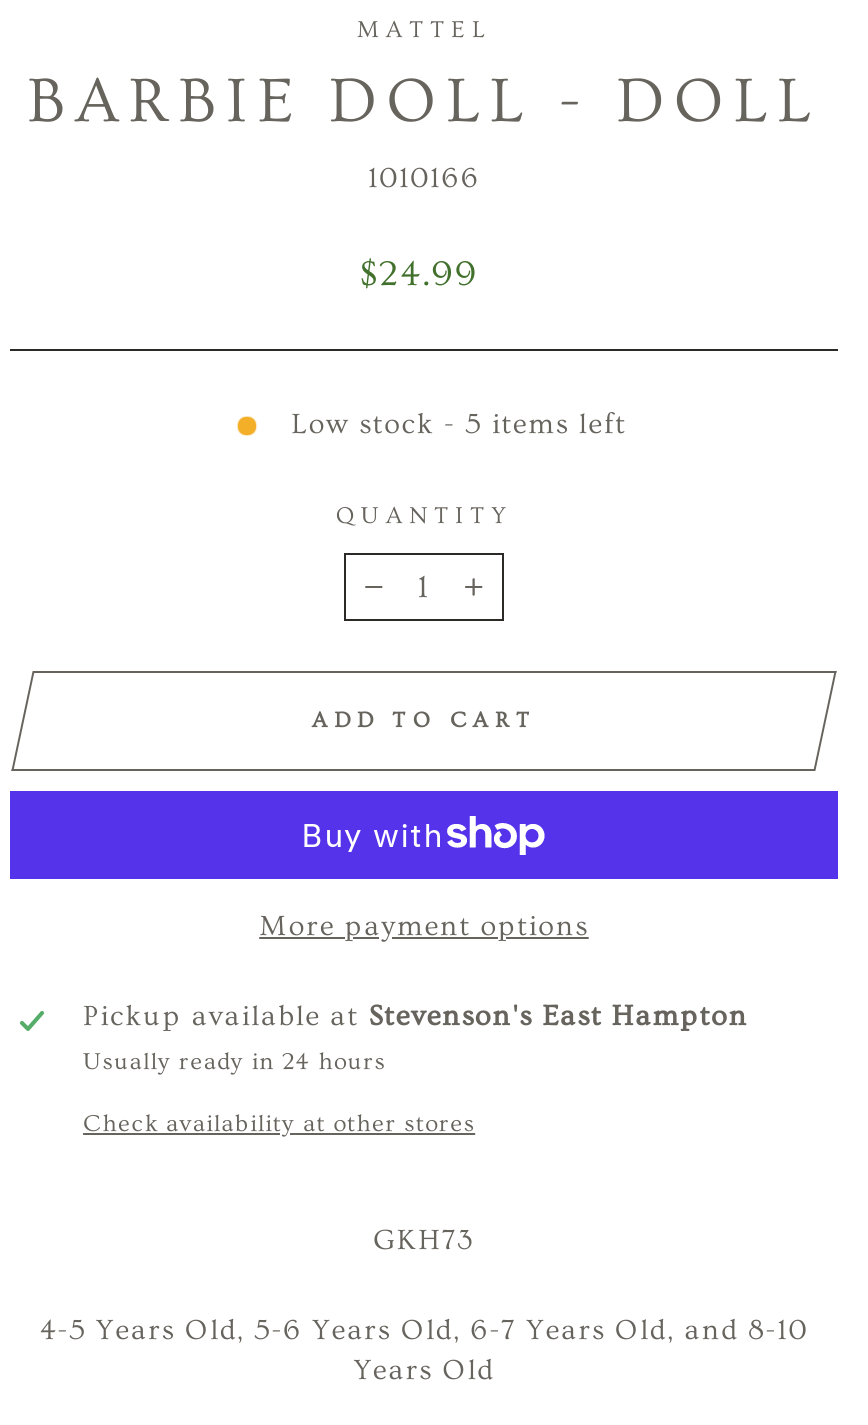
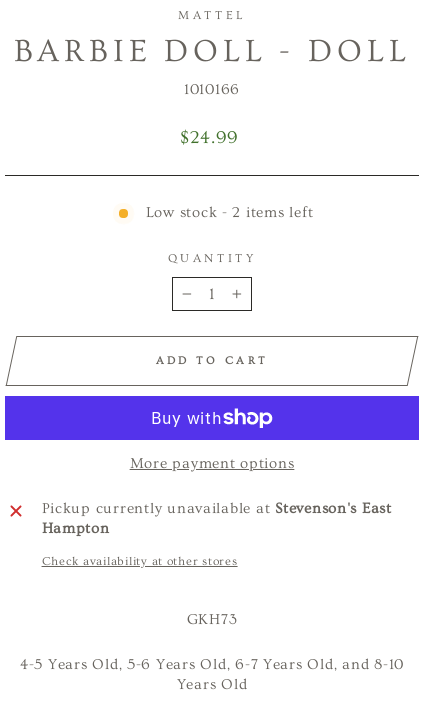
[291,408,627,442] Low stock - 5 items left -> [146,204,313,221] Low stock - 2 items left
[83,1000,748,1076] Pickup available at Stevenson's East Hampton | Usually ready in 24 hours -> [41,500,392,537] Pickup currently unavailable at Stevenson's East | Hampton

